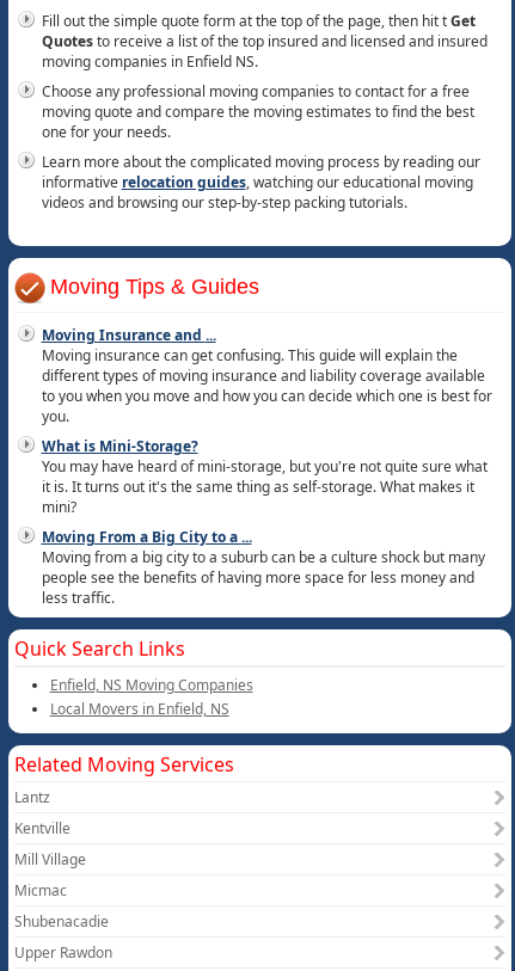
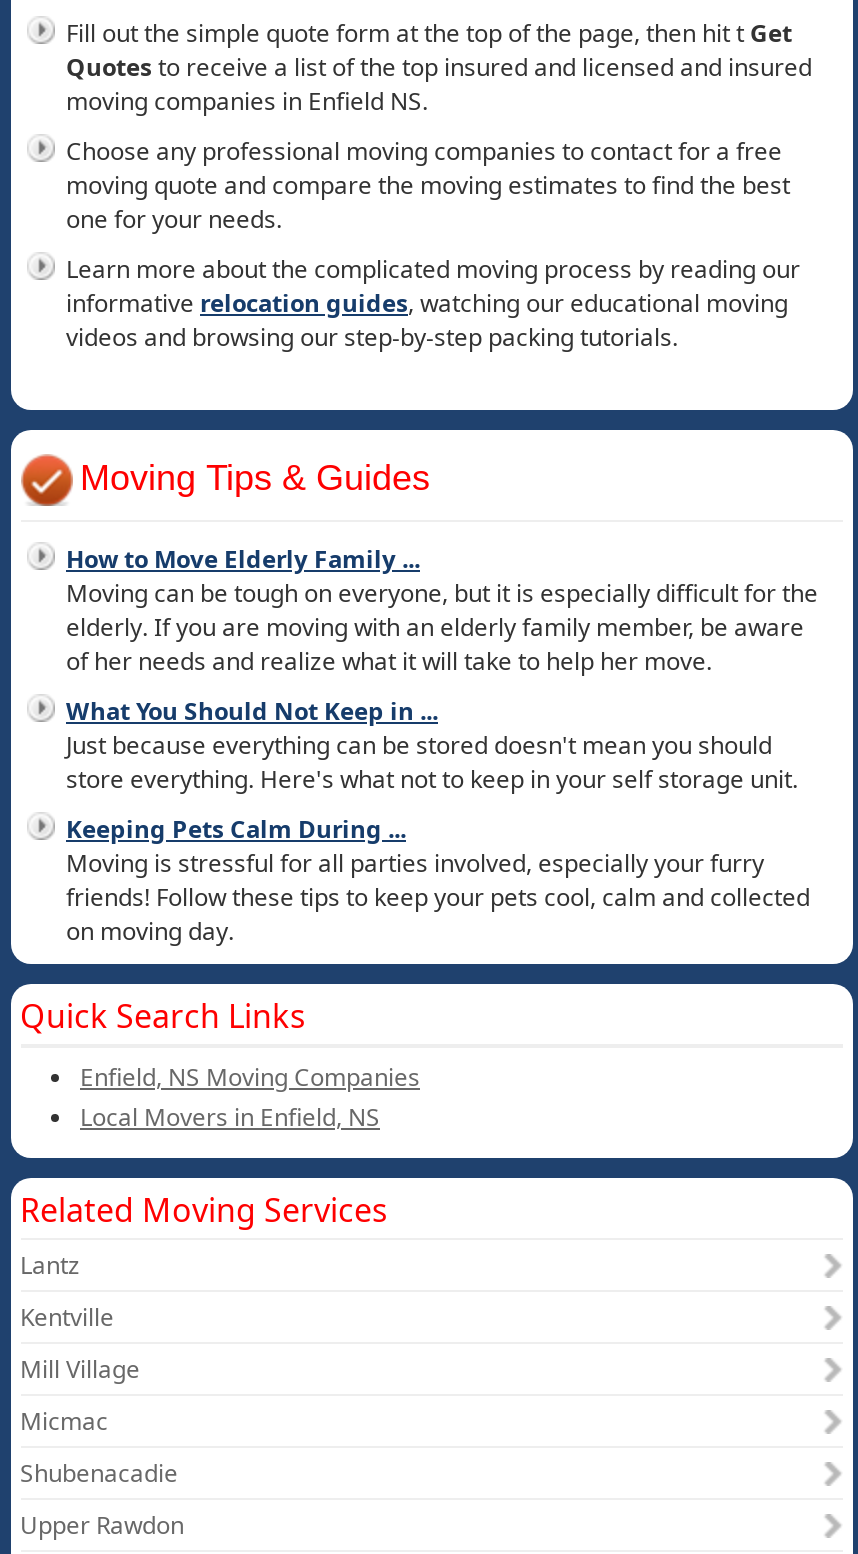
[41,325,492,426] Moving Insurance and... | Moving insurance can get confusing. This guide will explain the | different types of moving insurance and liability coverage available | to you when you move and how you can decide which one is best for | you. -> [66,542,818,678] How to Move Elderly Family... | Moving can be tough on everyone, but it is especially difficult for the | elderly. If you are moving with an elderly family member, be aware | of her needs and realize what it will take to help her move.
[41,436,487,517] What is Mini-Storage? | You may have heard of mini-storage, but you're not quite sure what | it is. It turns out it's the same thing as self-storage. What makes it | mini? -> [66,694,798,796] What You Should Not Keep in... | Just because everything can be stored doesn't mean you should | store everything. Here's what not to keep in your self storage unit.
[41,527,485,608] Moving From a Big City to a... | Moving from a big city to a suburb can be a culture shock but many | people see the benefits of having more space for less money and | less traffic. -> [66,812,810,948] Keeping Pets Calm During... | Moving is stressful for all parties involved, especially your furry | friends! Follow these tips to keep your pets cool, calm and collected | on moving day.

